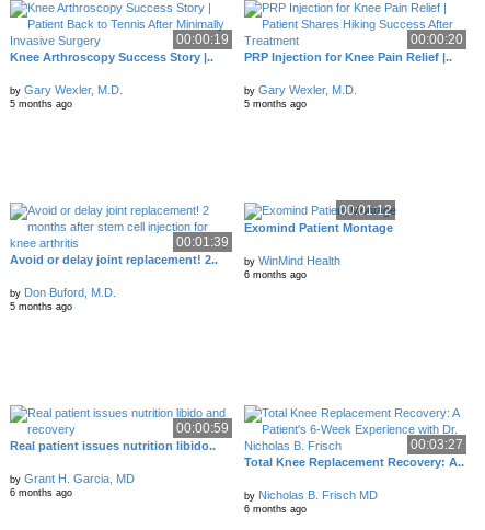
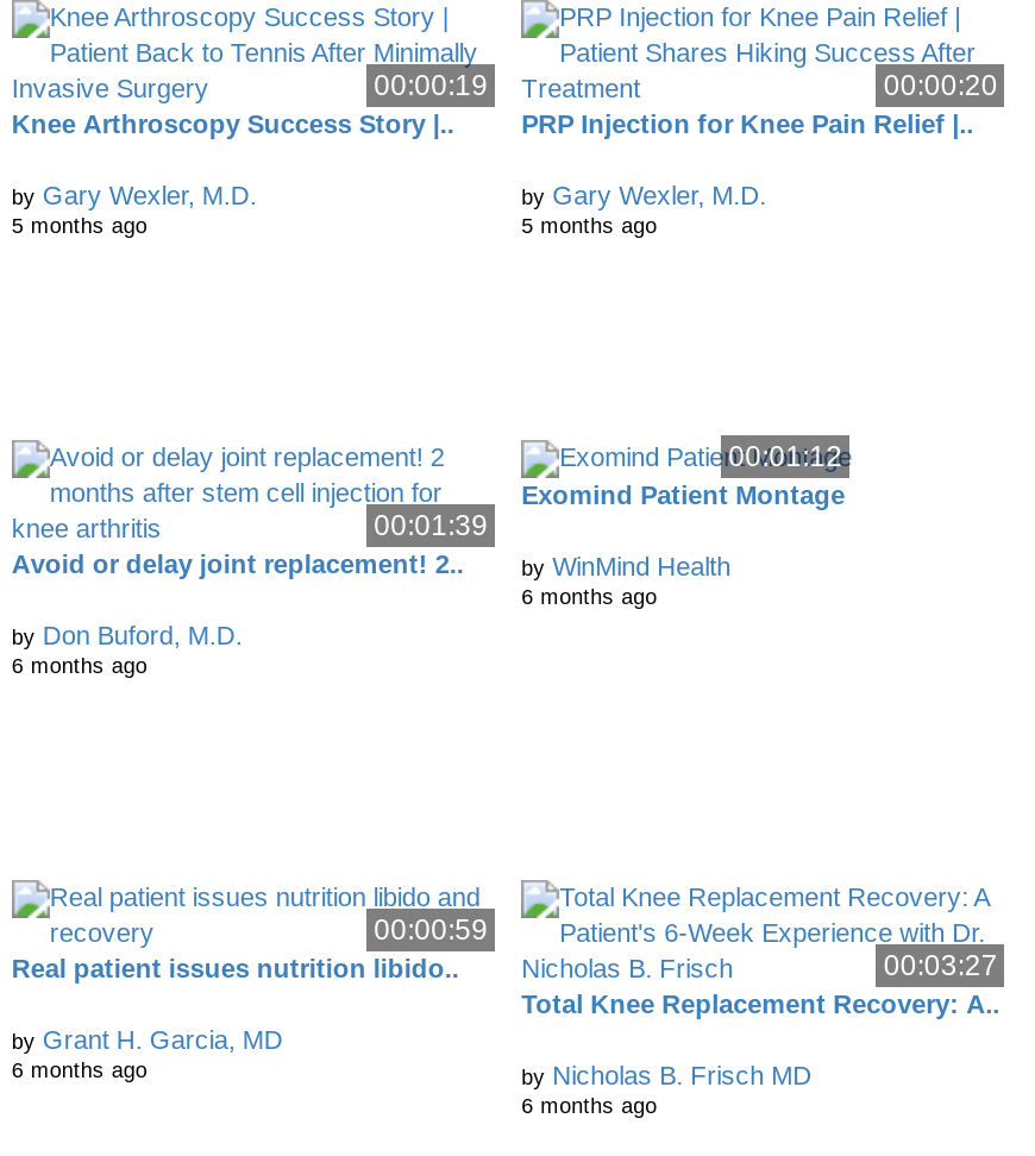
[10,301,72,312] 5 months ago -> [12,654,147,678] 6 months ago

